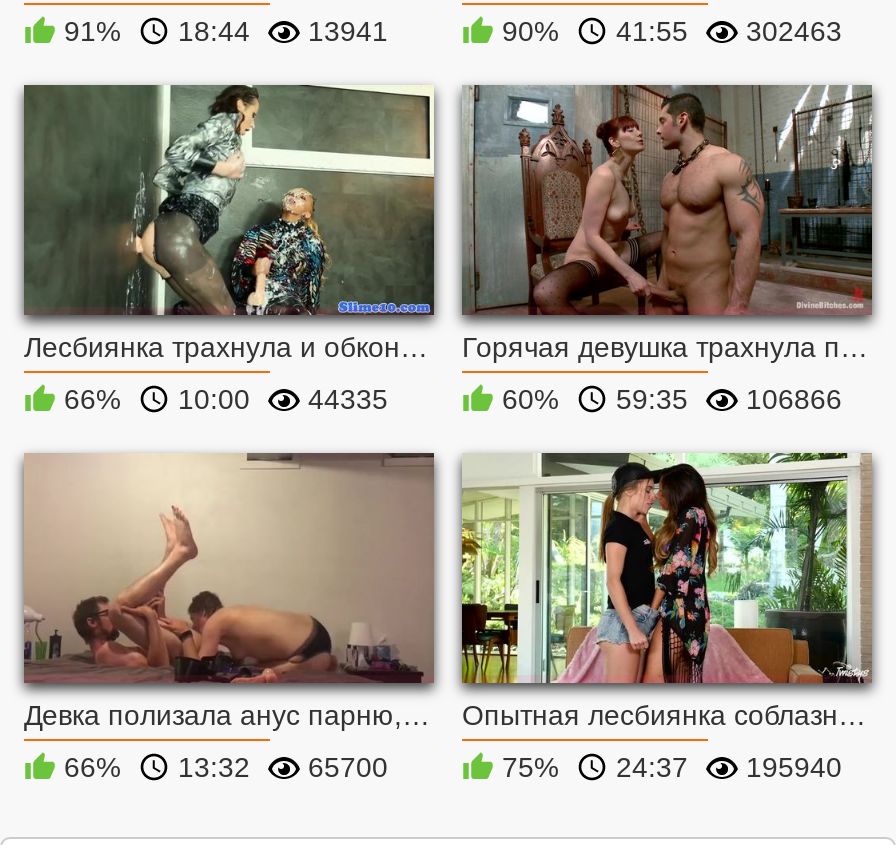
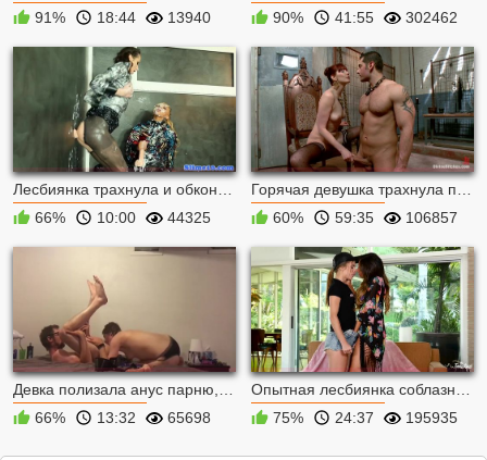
[56,14,388,46] 91% 18:44 13941 -> [30,8,211,26] 91% 18:44 13940
[494,14,842,46] 90% 41:55 302463 -> [269,8,458,26] 90% 41:55 302462
[56,382,388,414] 66% 10:00 44335 -> [30,208,211,226] 66% 10:00 44325
[494,382,842,414] 60% 59:35 106866 -> [269,208,458,226] 60% 59:35 106857
[56,750,388,782] 66% 13:32 65700 -> [30,409,211,426] 66% 13:32 65698
[494,750,842,782] 75% 24:37 195940 -> [269,409,458,426] 75% 24:37 195935

